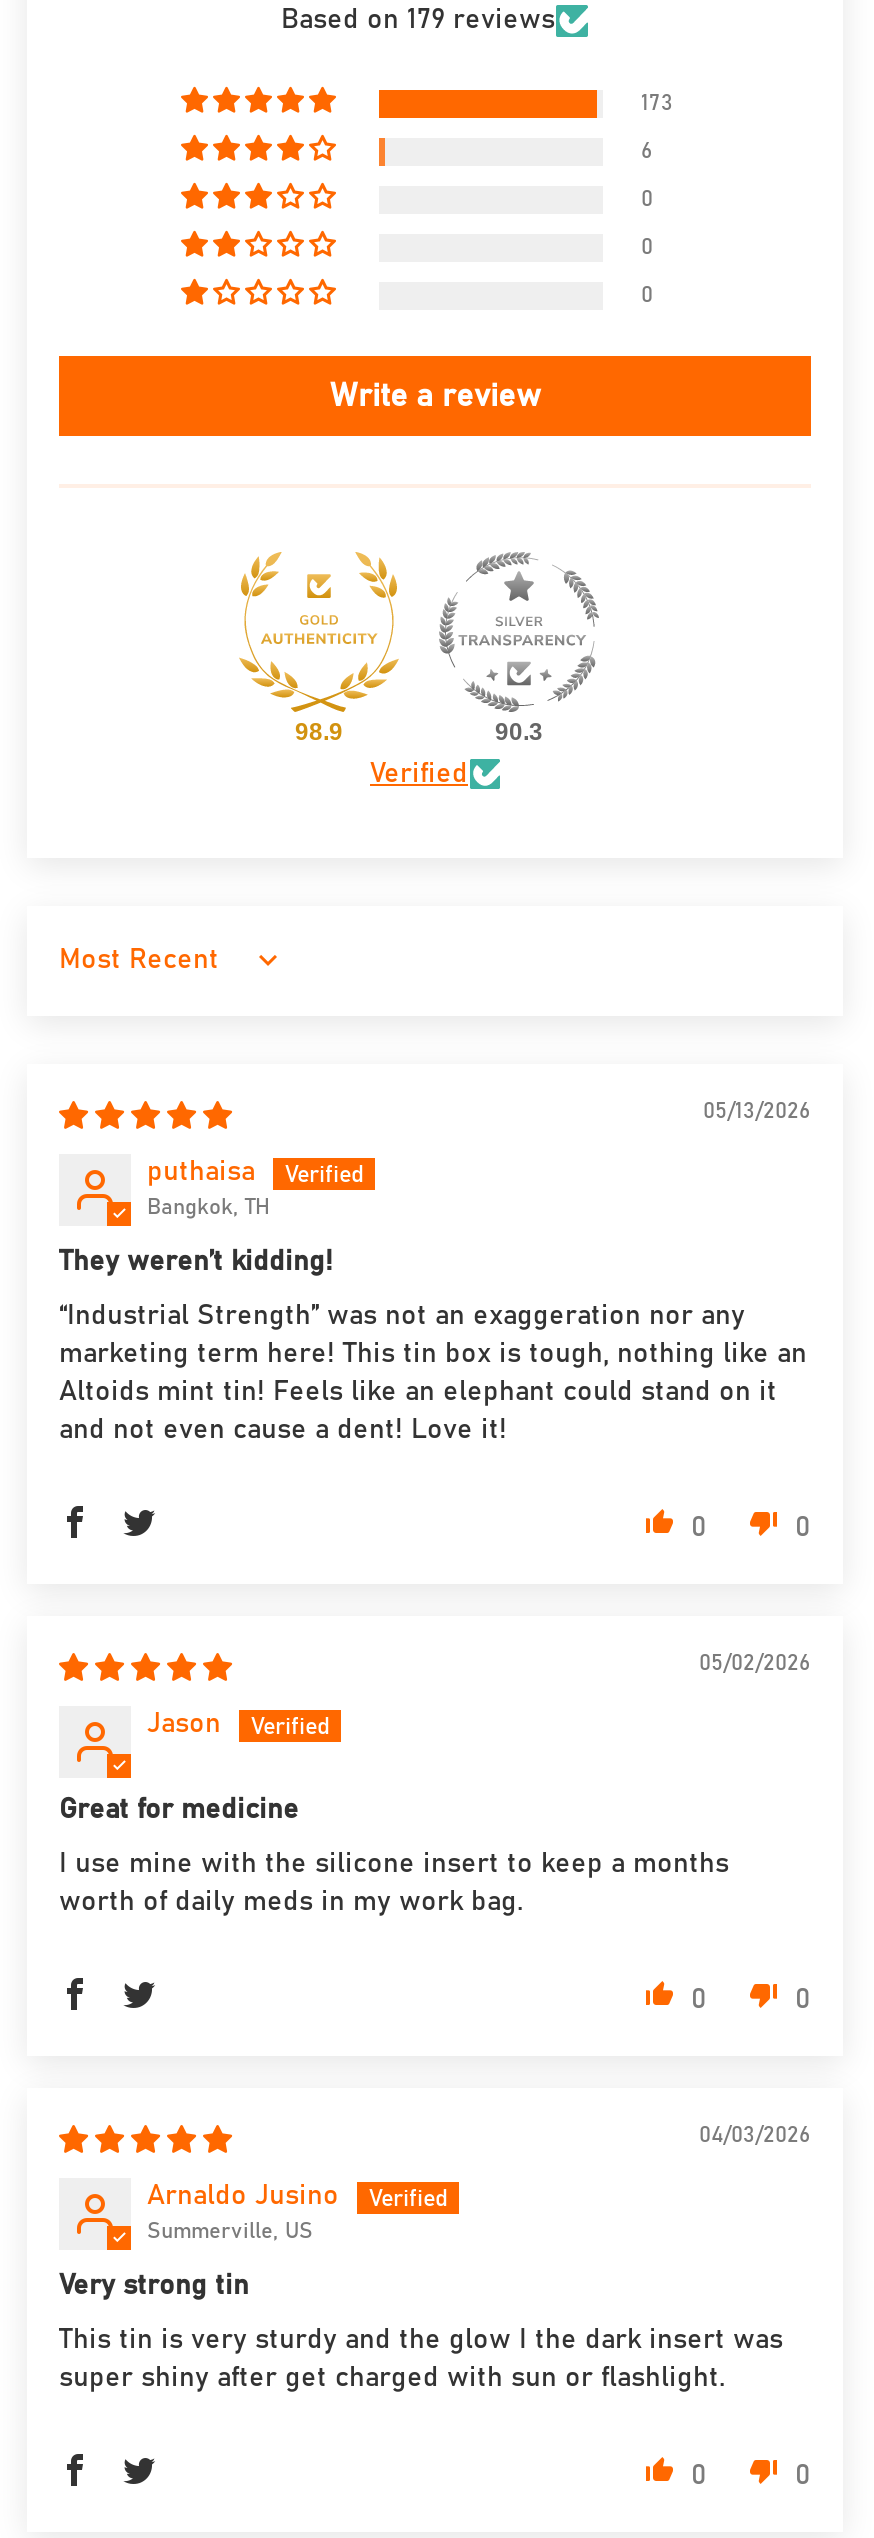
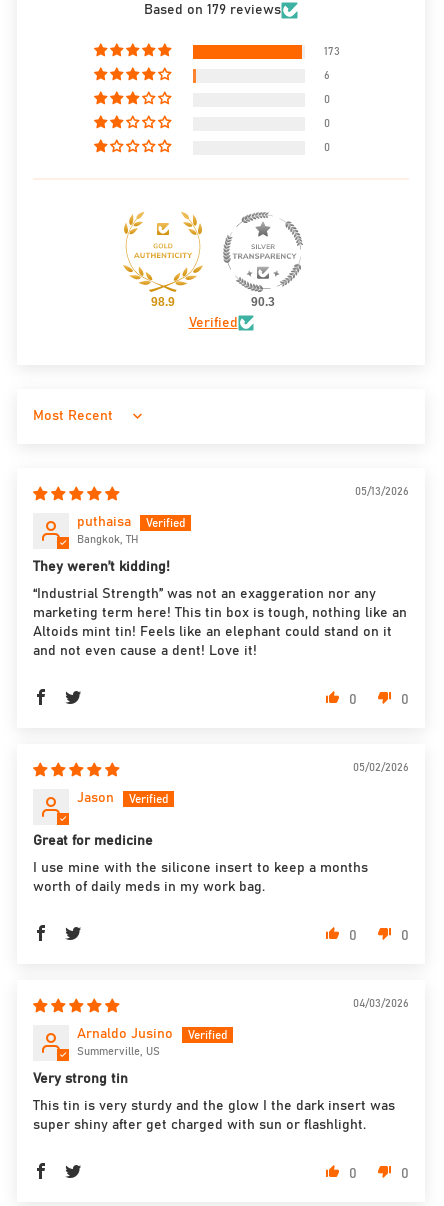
[330,379,540,411] Write a review -> none

